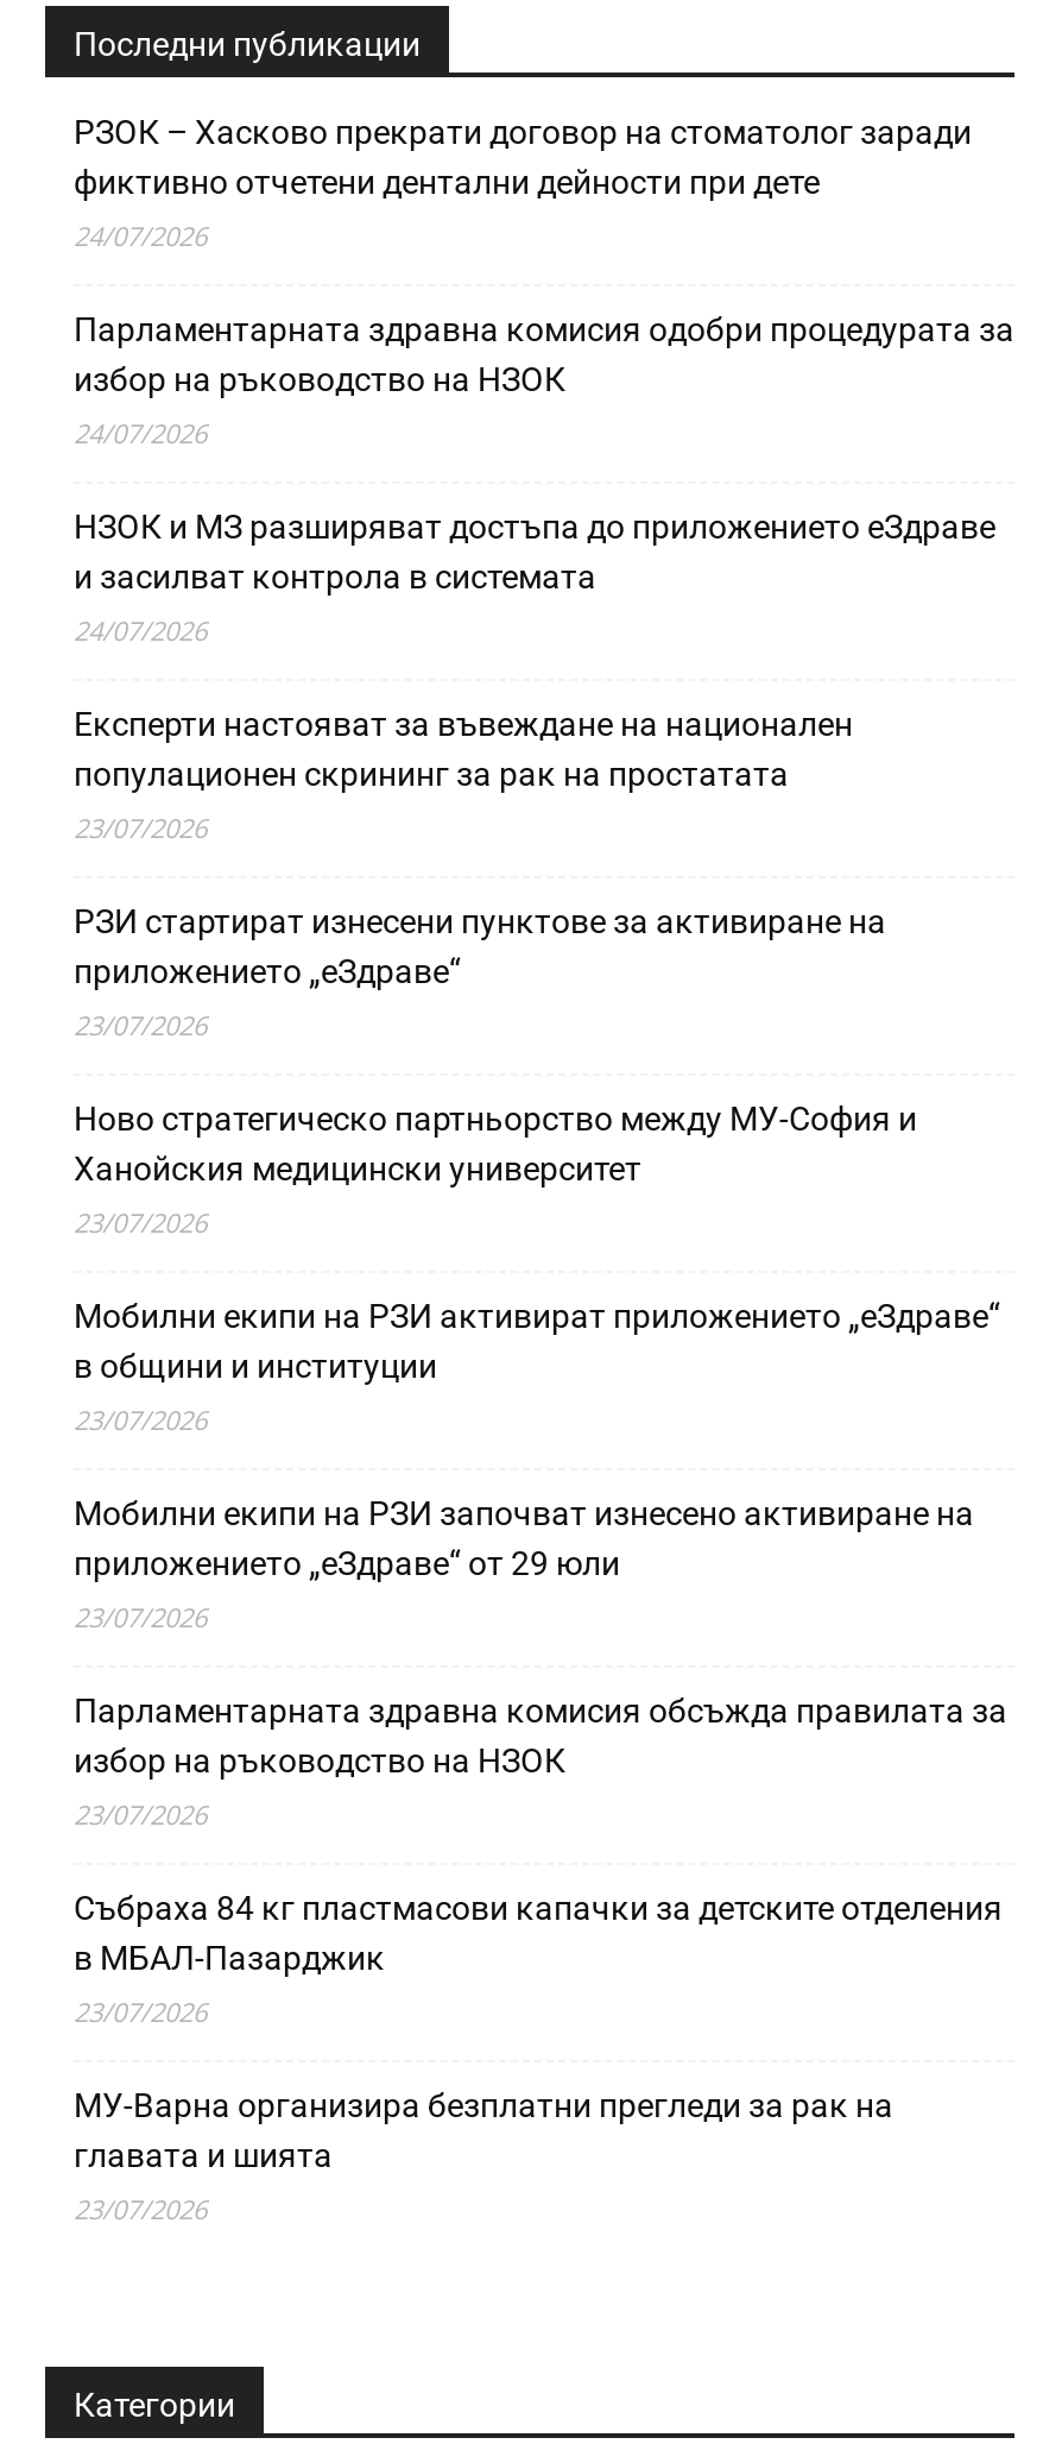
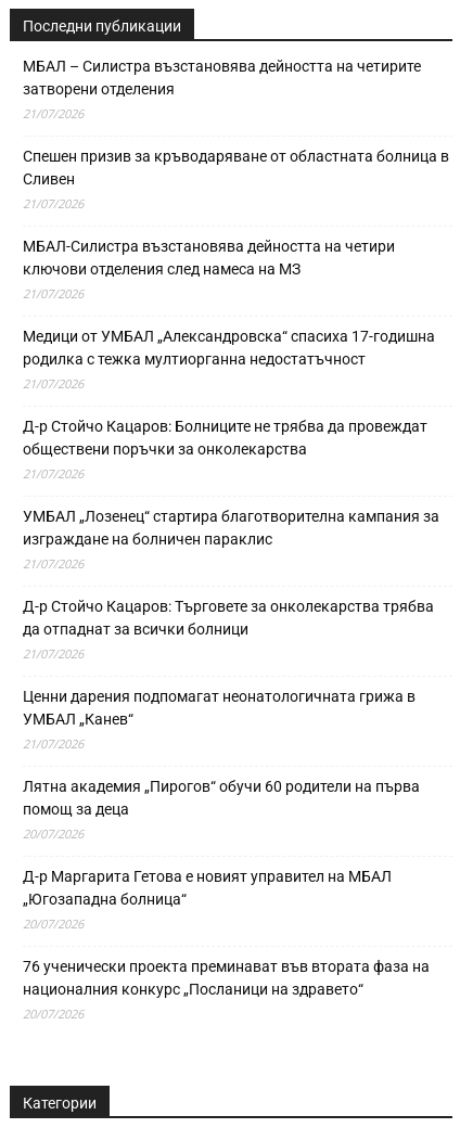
[74,113,972,253] РЗОК – Хасково прекрати договор на стоматолог заради | фиктивно отчетени дентални дейности при дете | 24/07/2026 -> [23,57,421,121] МБАЛ – Силистра възстановява дейността на четирите | затворени отделения | 21/07/2026
[74,310,1014,451] Парламентарната здравна комисия одобри процедурата за | избор на ръководство на НЗОК | 24/07/2026 -> [23,148,449,211] Спешен призив за кръводаряване от областната болница в | Сливен | 21/07/2026
[74,508,995,648] НЗОК и МЗ разширяват достъпа до приложението еЗдраве | и засилват контрола в системата | 24/07/2026 -> [23,238,395,302] МБАЛ-Силистра възстановява дейността на четири | ключови отделения след намеса на МЗ | 21/07/2026
[74,705,853,845] Експерти настояват за въвеждане на национален | популационен скрининг за рак на простатата | 23/07/2026 -> [23,328,435,392] Медици от УМБАЛ „Александровска“ спасиха 17-годишна | родилка с тежка мултиорганна недостатъчност | 21/07/2026
[74,902,886,1043] РЗИ стартират изнесени пунктове за активиране на | приложението „еЗдраве“ | 23/07/2026 -> [23,418,427,482] Д-р Стойчо Кацаров: Болниците не трябва да провеждат | обществени поръчки за онколекарства | 21/07/2026
[74,1100,917,1240] Ново стратегическо партньорство между МУ-София и | Ханойския медицински университет | 23/07/2026 -> [23,508,439,572] УМБАЛ „Лозенец“ стартира благотворителна кампания за | изграждане на болничен параклис | 21/07/2026
[74,1297,1000,1437] Мобилни екипи на РЗИ активират приложението „еЗдраве“ | в общини и институции | 23/07/2026 -> [23,598,434,662] Д-р Стойчо Кацаров: Търговете за онколекарства трябва | да отпаднат за всички болници | 21/07/2026
[74,1494,974,1634] Мобилни екипи на РЗИ започват изнесено активиране на | приложението „еЗдраве“ от 29 юли | 23/07/2026 -> [23,688,416,752] Ценни дарения подпомагат неонатологичната грижа в | УМБАЛ „Канев“ | 21/07/2026
[74,1692,1007,1832] Парламентарната здравна комисия обсъжда правилата за | избор на ръководство на НЗОК | 23/07/2026 -> [23,778,420,842] Лятна академия „Пирогов“ обучи 60 родители на първа | помощ за деца | 20/07/2026
[74,1889,1003,2029] Събраха 84 кг пластмасови капачки за детските отделения | в МБАЛ-Пазарджик | 23/07/2026 -> [23,868,392,932] Д-р Маргарита Гетова е новият управител на МБАЛ | „Югозападна болница“ | 20/07/2026
[74,2086,893,2226] МУ-Варна организира безплатни прегледи за рак на | главата и шията | 23/07/2026 -> [23,958,430,1022] 76 ученически проекта преминават във втората фаза на | националния конкурс „Посланици на здравето“ | 20/07/2026

